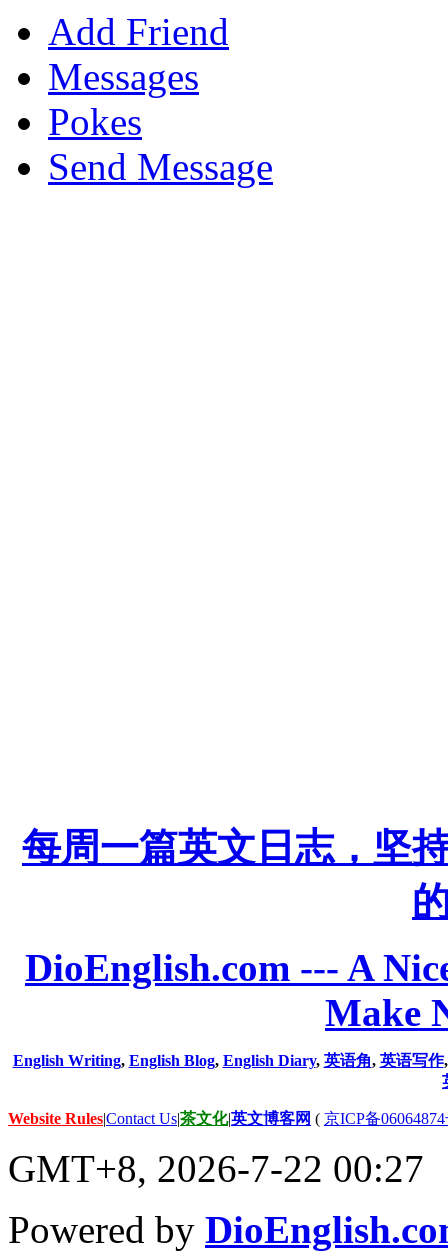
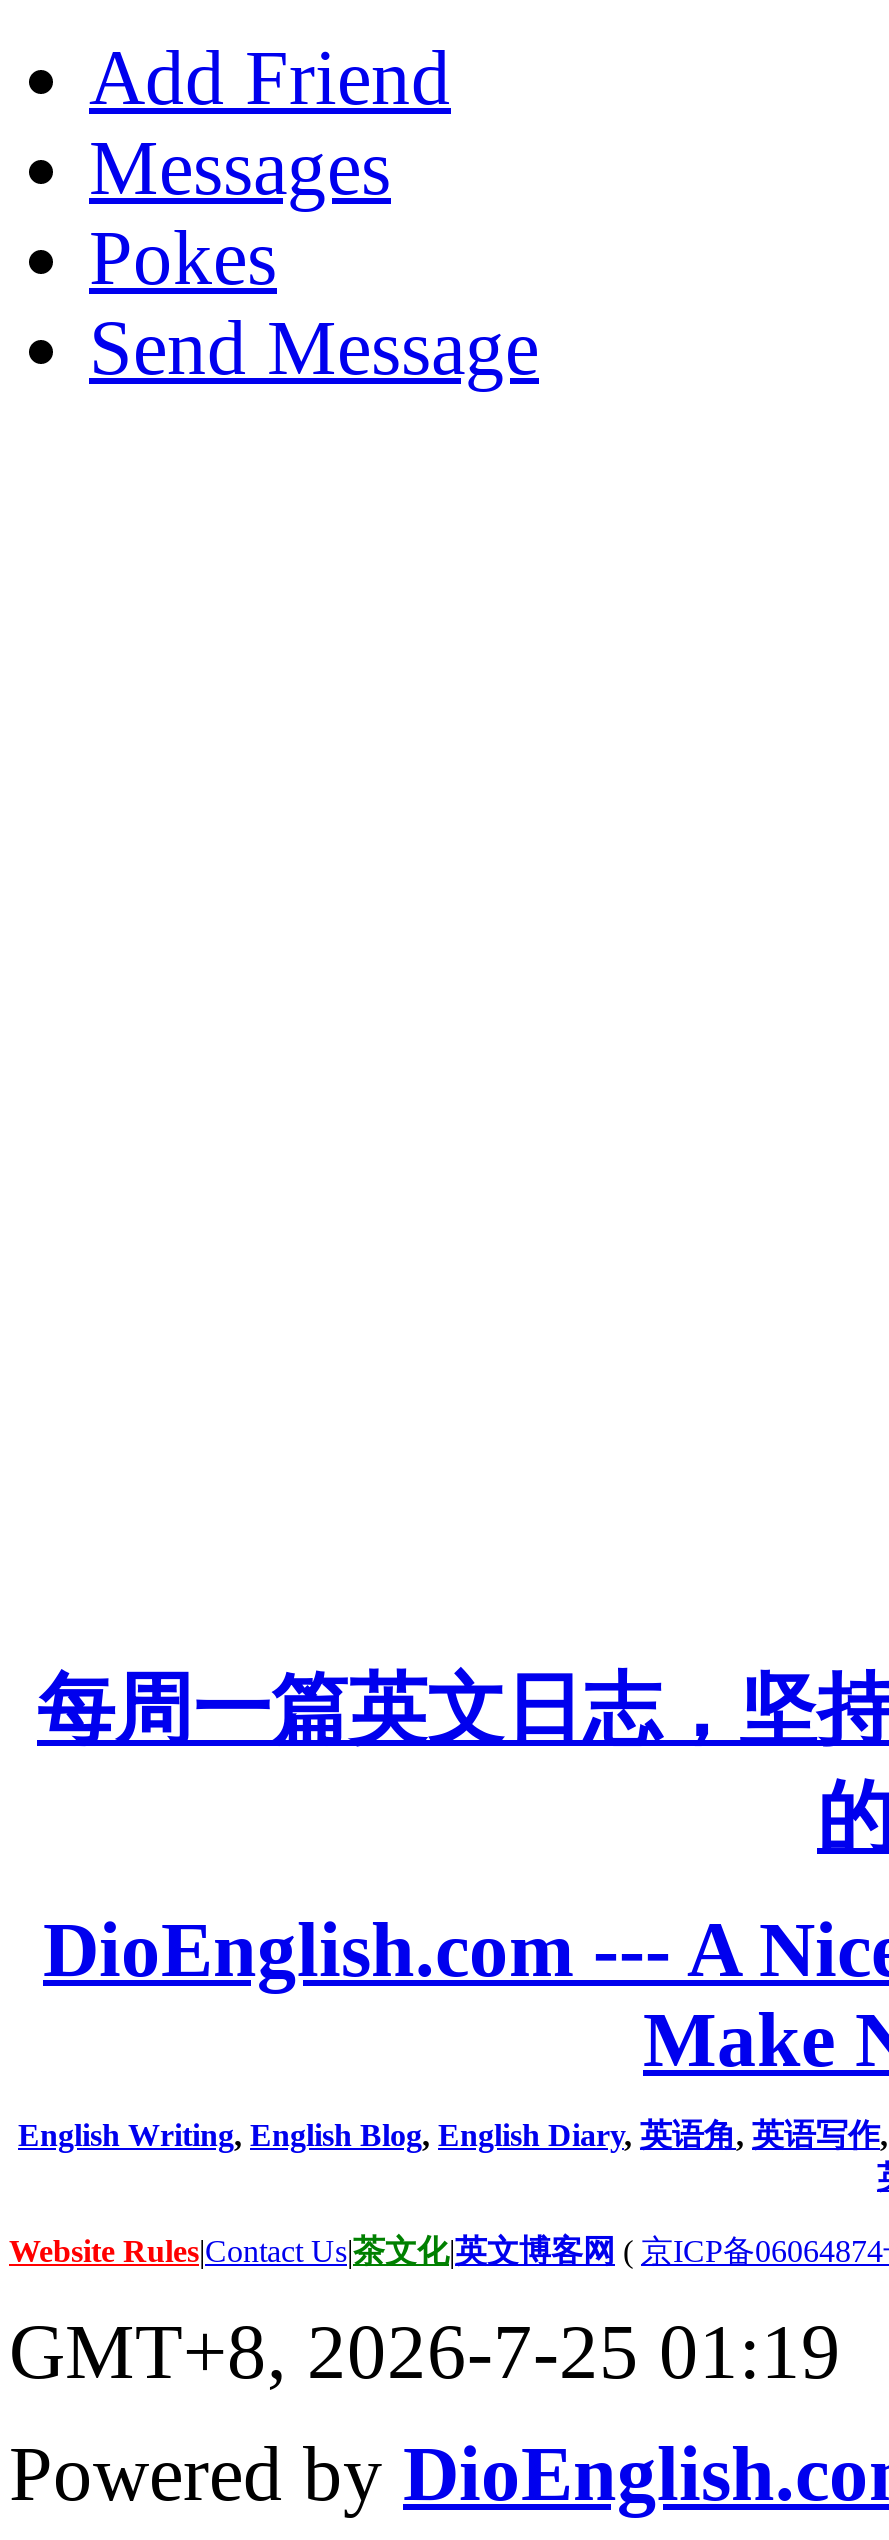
[8,1146,424,1189] GMT+8, 2026-7-22 00:27 -> [9,2307,841,2393] GMT+8, 2026-7-25 01:19

